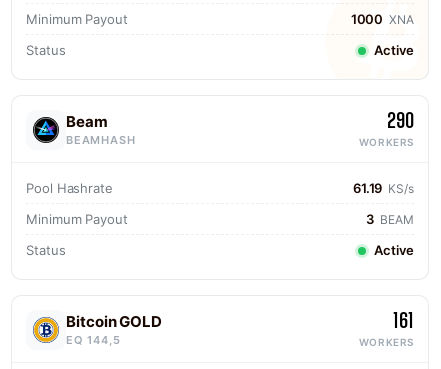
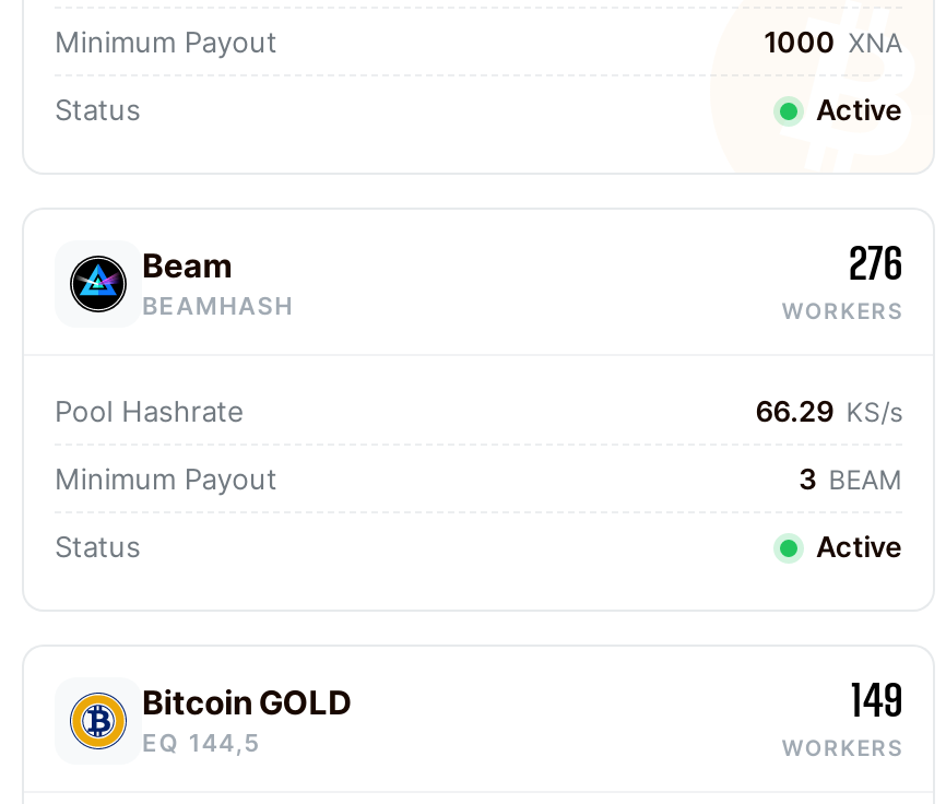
[387,111,414,133] 290 -> [848,243,902,291] 276
[353,180,414,196] 61.19 KS/s -> [755,393,902,428] 66.29 KS/s
[393,311,414,333] 161 -> [850,679,902,728] 149

